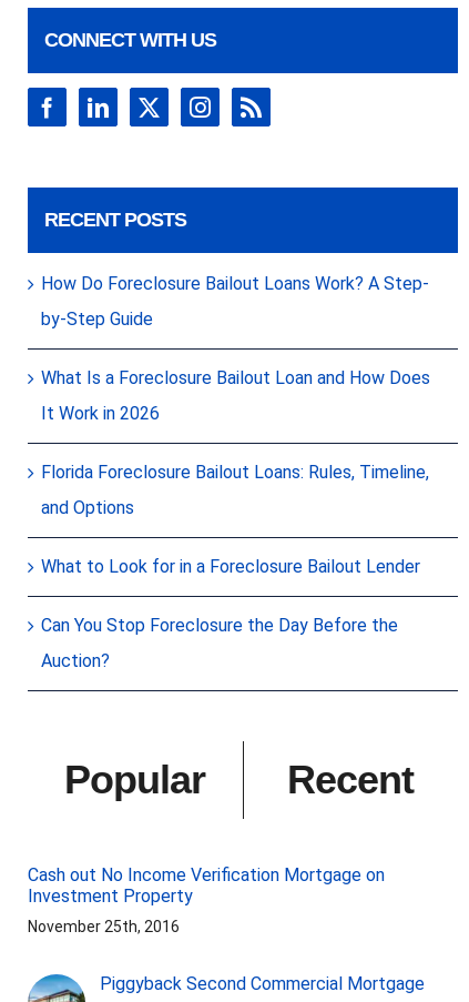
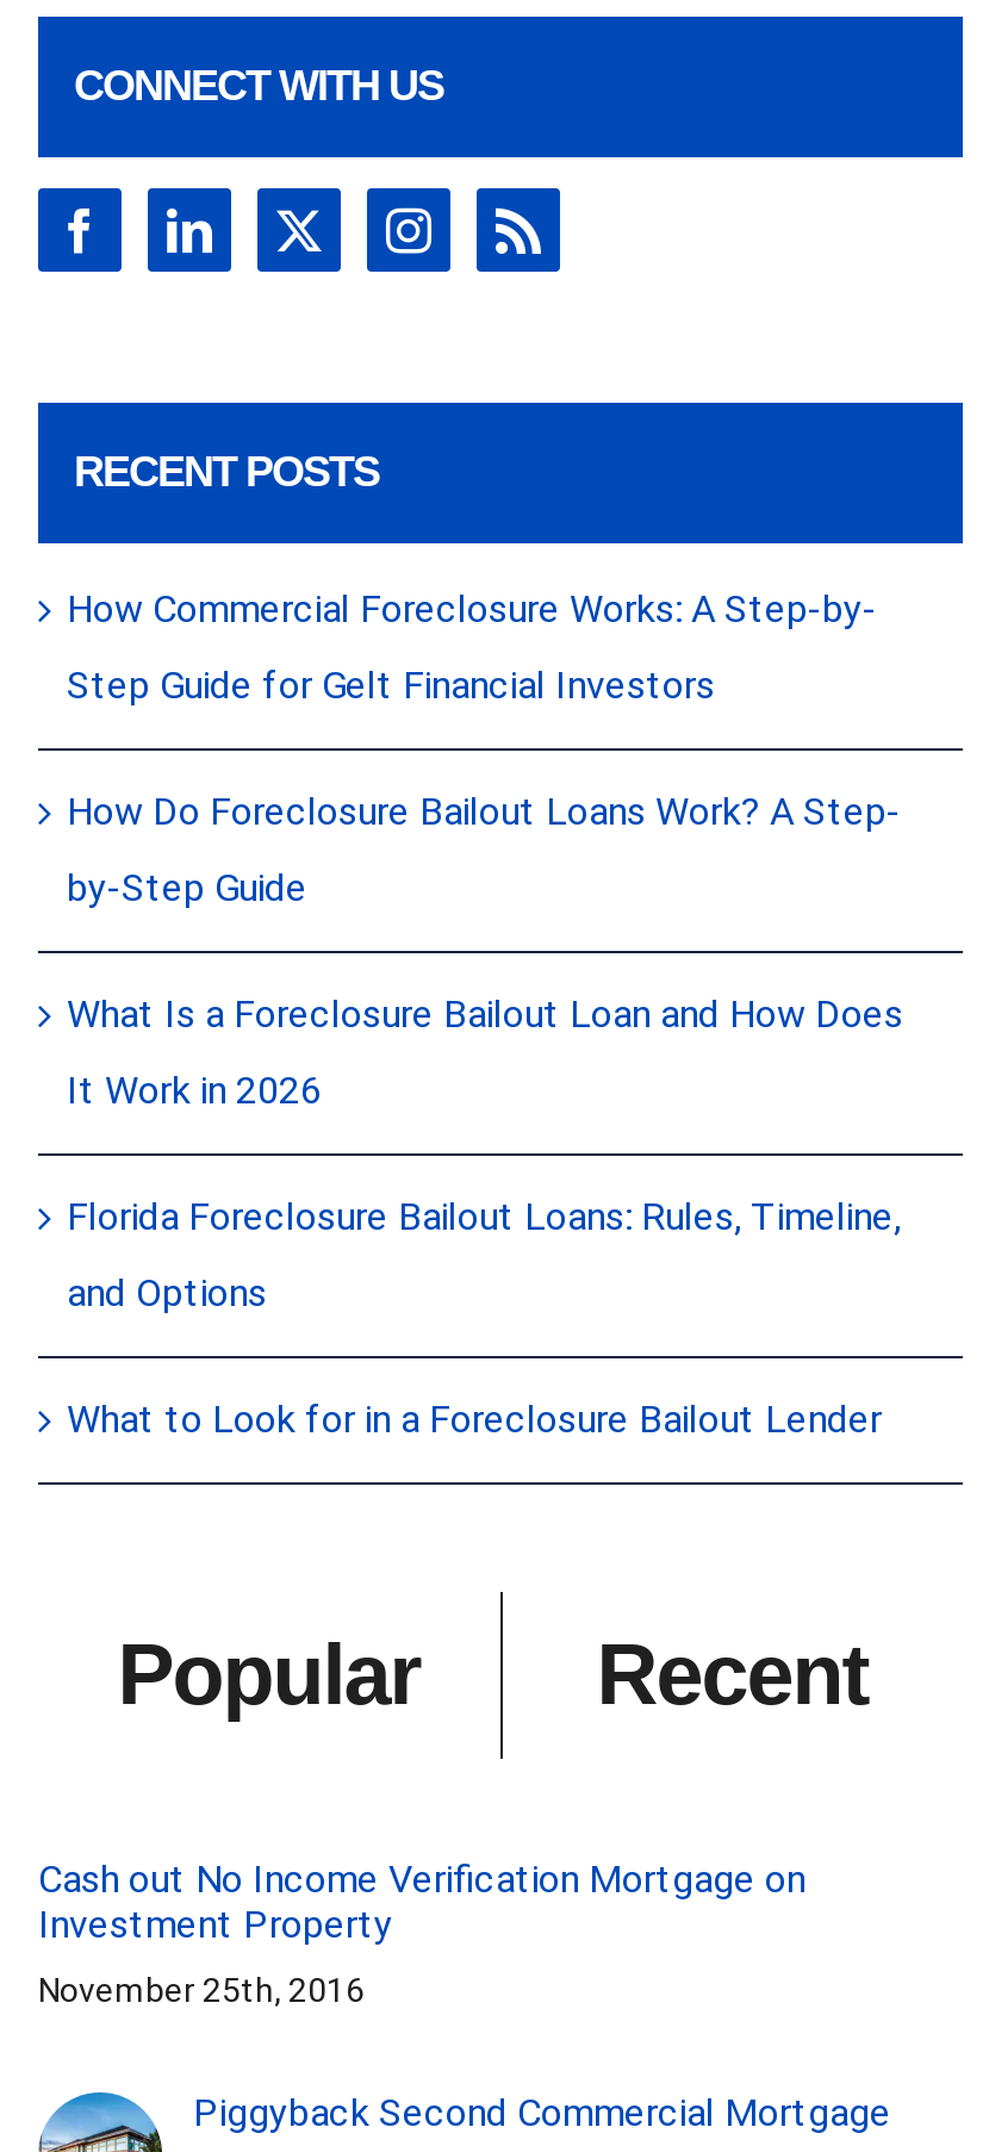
none -> [67,587,877,709] How Commercial Foreclosure Works: A Step-by- | Step Guide for Gelt Financial Investors
moved [41,273,430,577] -> [67,790,903,1443]: How Do Foreclosure Bailout Loans Work? A Step- | by-Step Guide | What Is a Foreclosure Bailout Loan and How Does | It Work in 2026 | Florida Foreclosure Bailout Loans: Rules, Timeline, | and Options | What to Look for in a Foreclosure Bailout Lender
[41,615,398,672] Can You Stop Foreclosure the Day Before the | Auction? -> none

